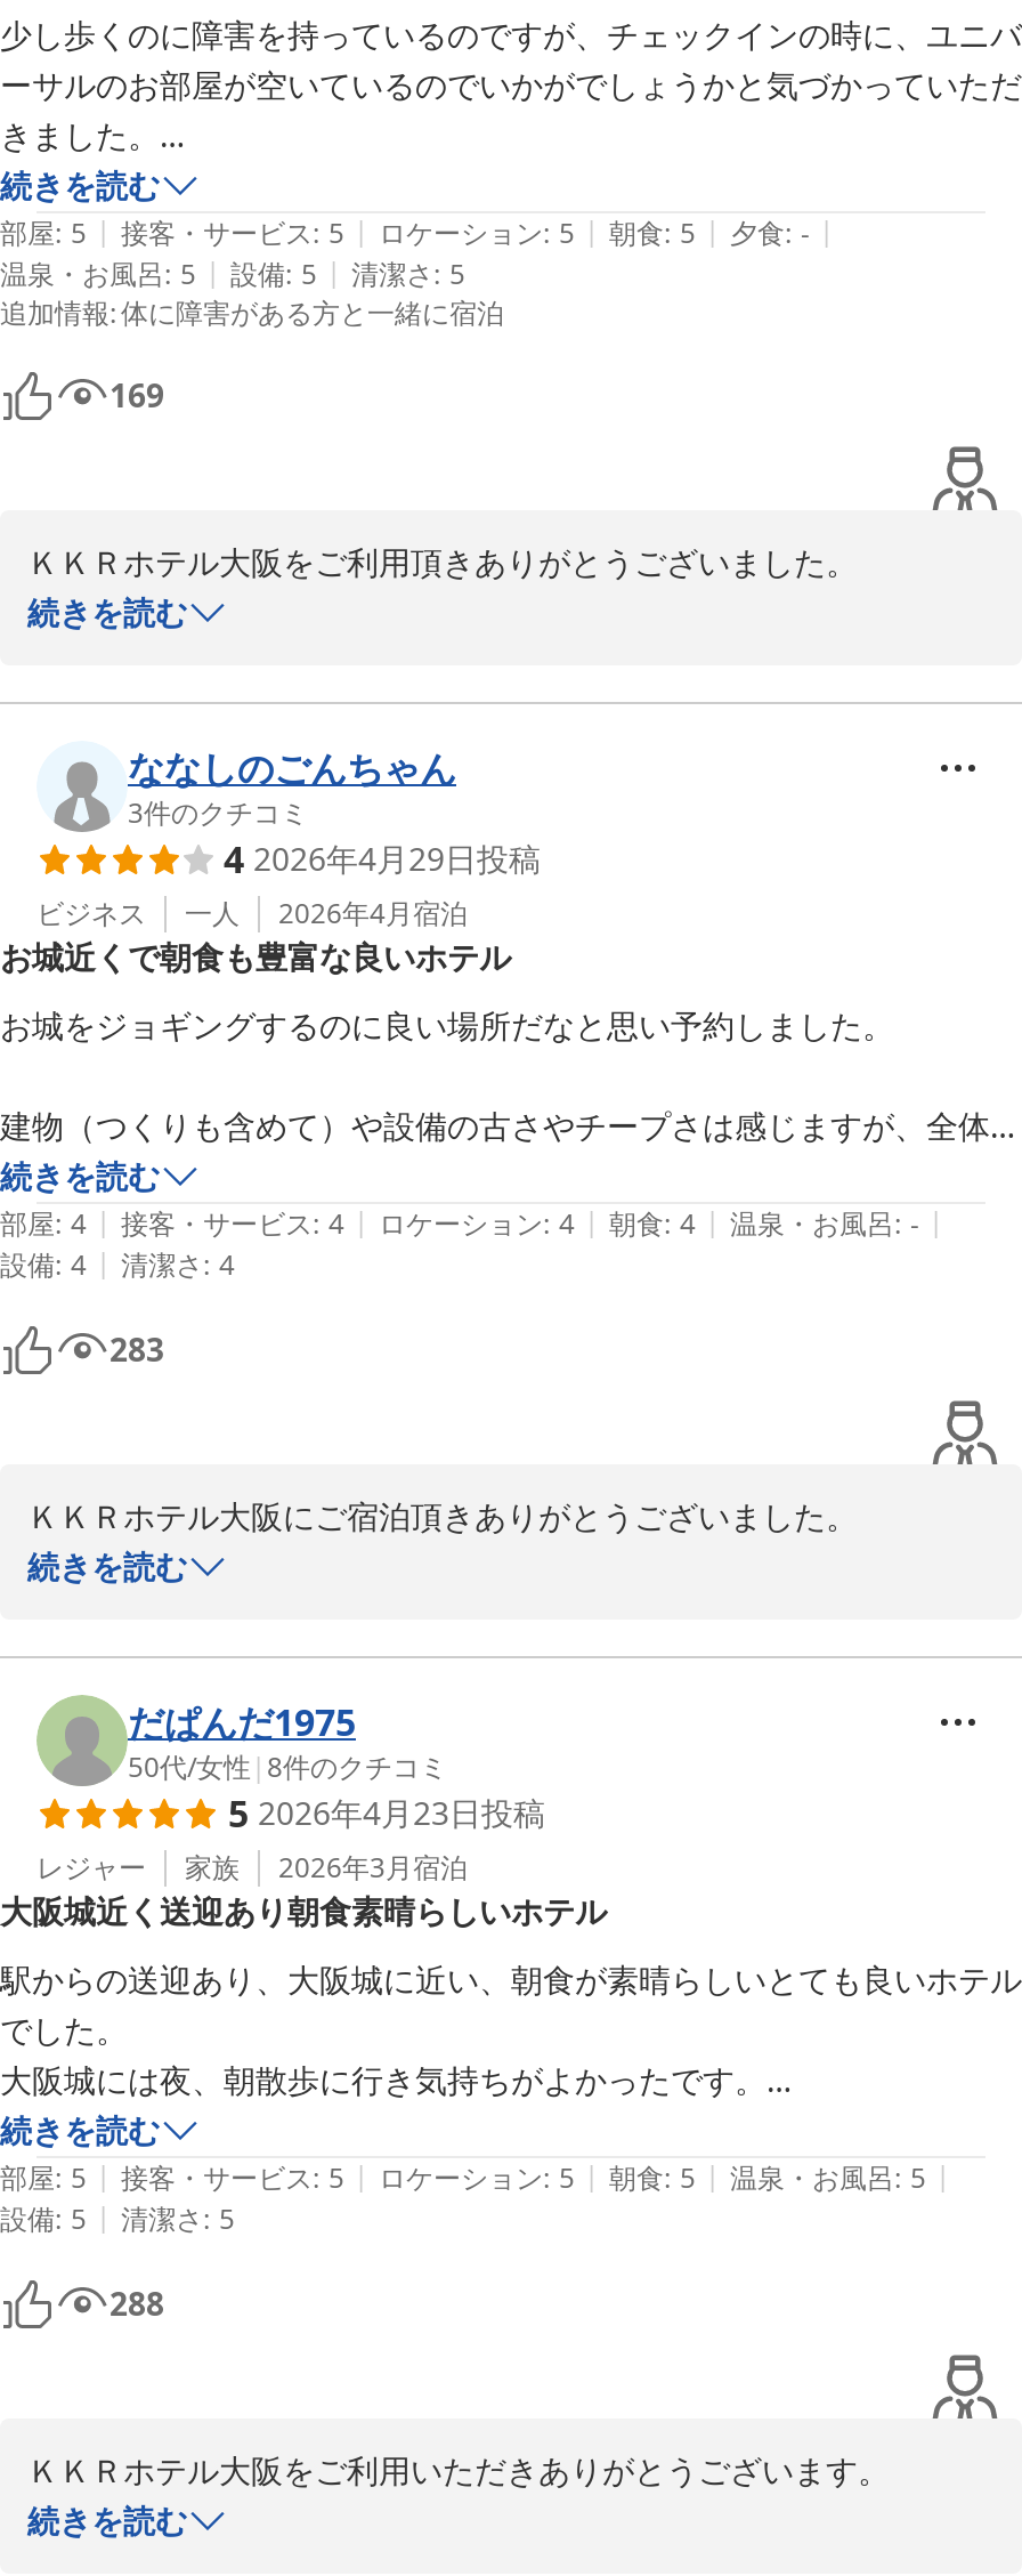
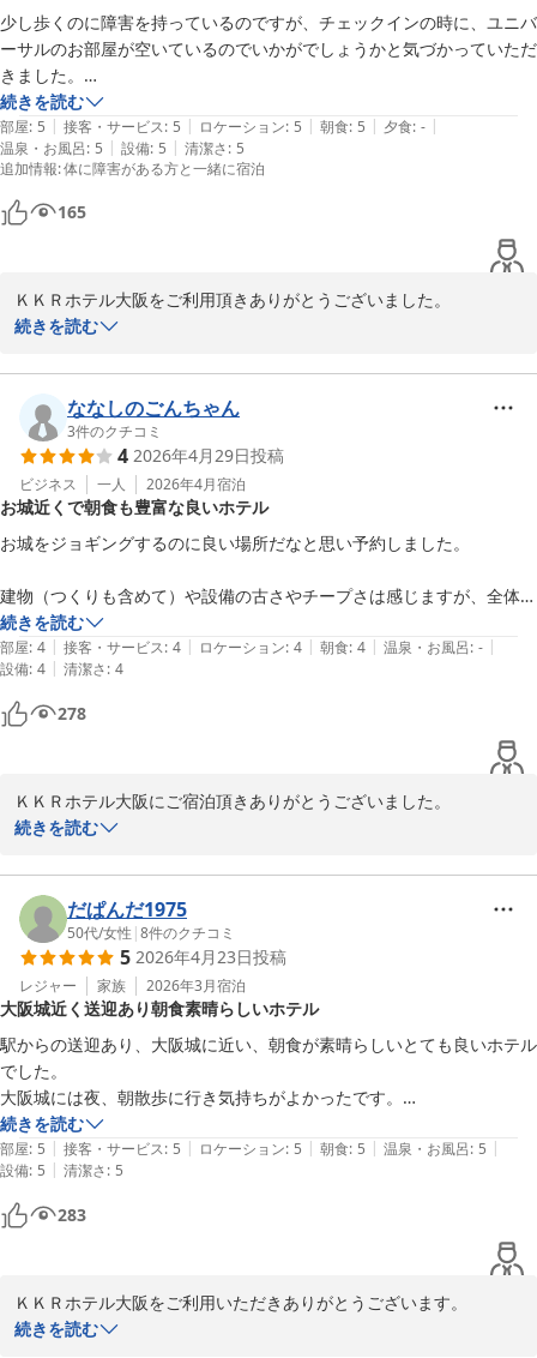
[109,373,164,417] 169 -> [58,200,86,223] 165
[109,1327,164,1371] 283 -> [58,702,86,725] 278
[109,2282,164,2325] 288 -> [58,1203,86,1226] 283

